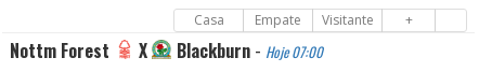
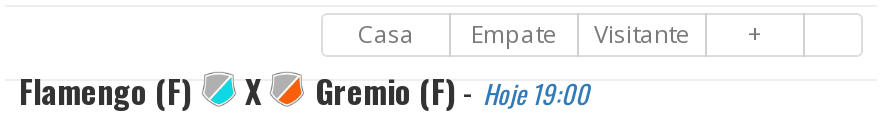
[10,38,109,63] Nottm Forest -> [19,67,191,115] Flamengo (F)
[177,38,323,63] Blackburn - Hoje 07:00 -> [315,67,589,115] Gremio (F) - Hoje 19:00

